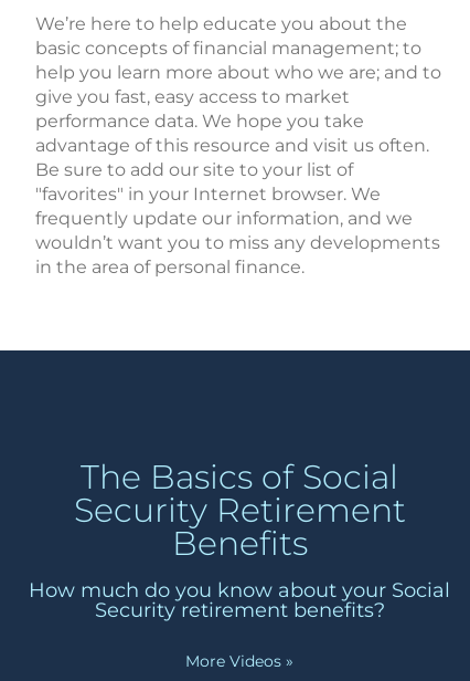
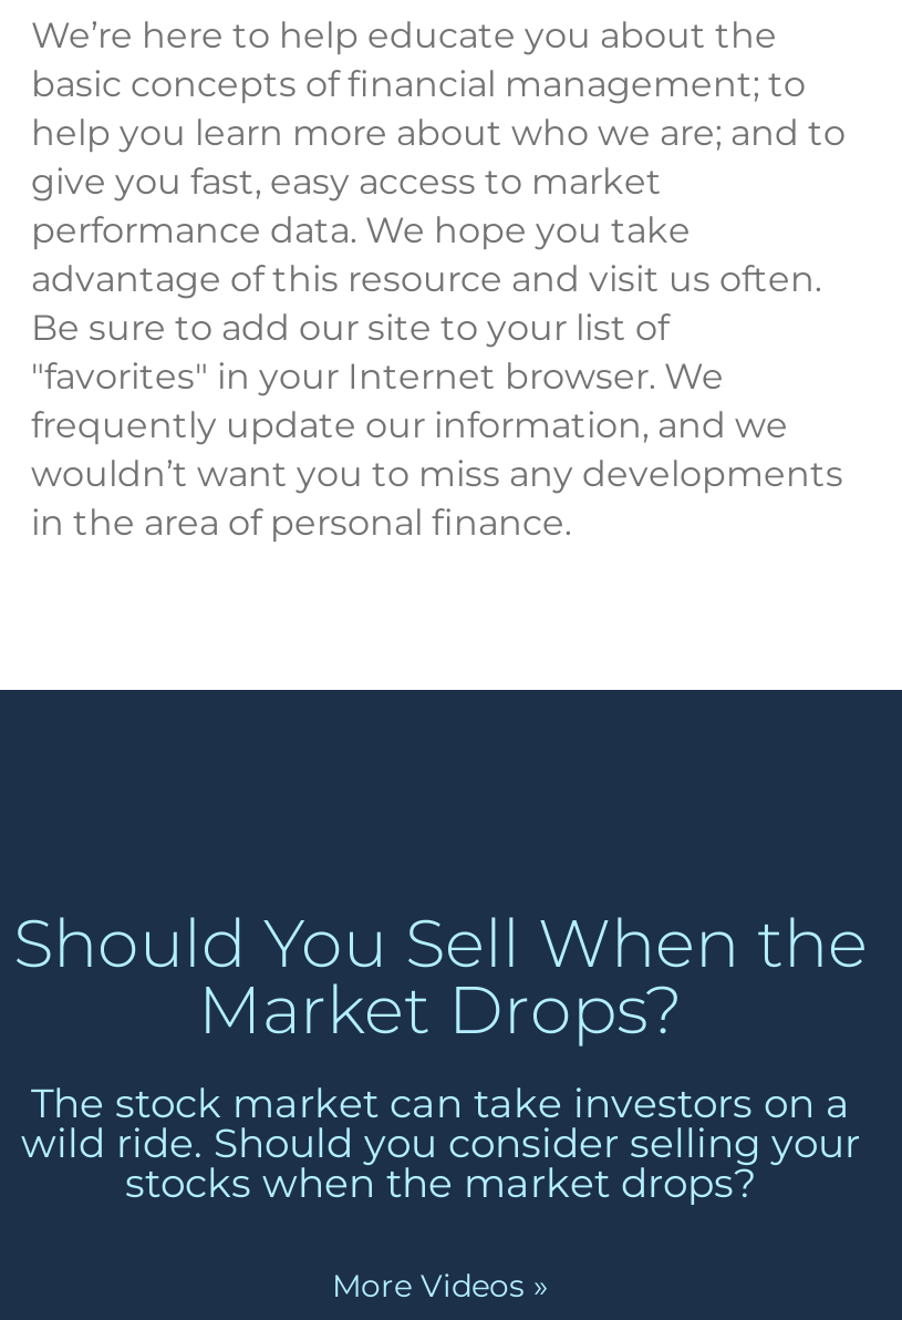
[29,457,450,622] The Basics of Social | Security Retirement | Benefits | How much do you know about your Social | Security retirement benefits? -> [13,903,868,1208] Should You Sell When the | Market Drops? | The stock market can take investors on a | wild ride. Should you consider selling your | stocks when the market drops?

